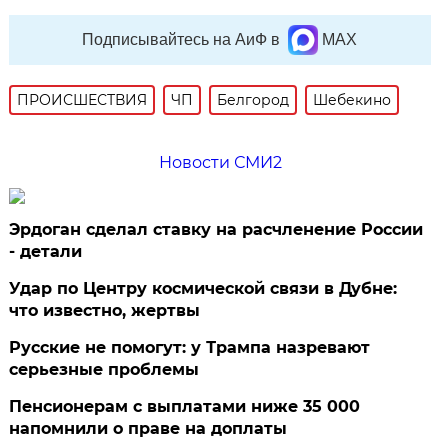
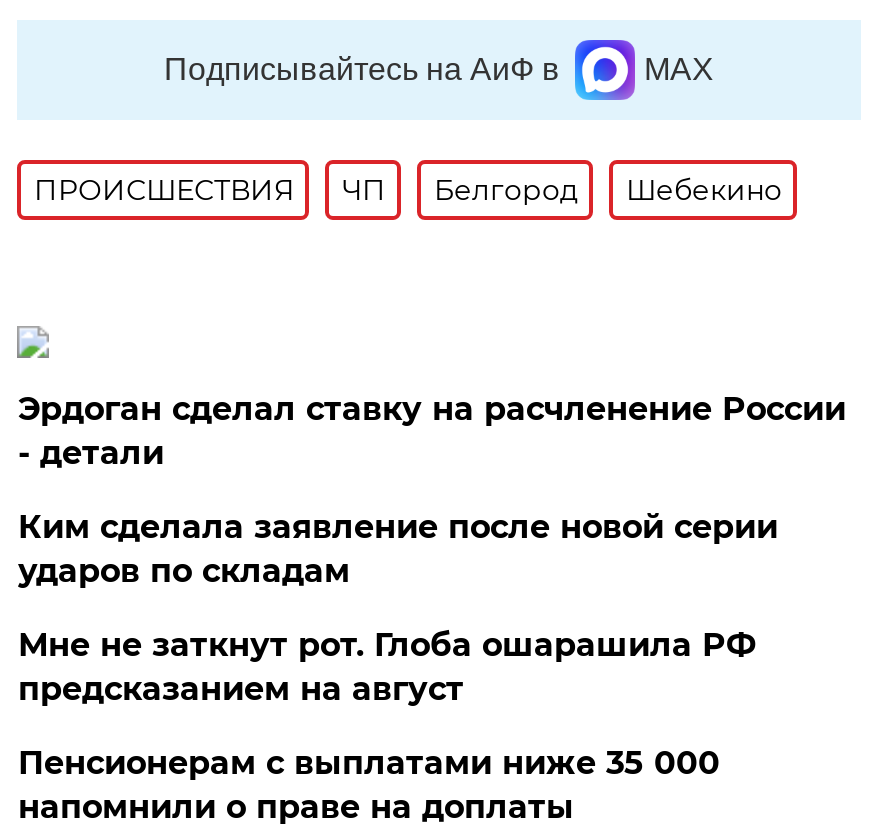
[159,153,282,172] Новости СМИ2 -> none
[9,279,397,320] Удар по Центру космической связи в Дубне: | что известно, жертвы -> [18,508,778,590] Ким сделала заявление после новой серии | ударов по складам
[9,338,370,379] Русские не помогут: у Трампа назревают | серьезные проблемы -> [18,626,756,708] Мне не заткнут рот. Глоба ошарашила РФ | предсказанием на август

